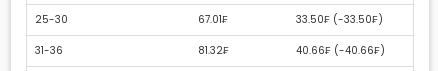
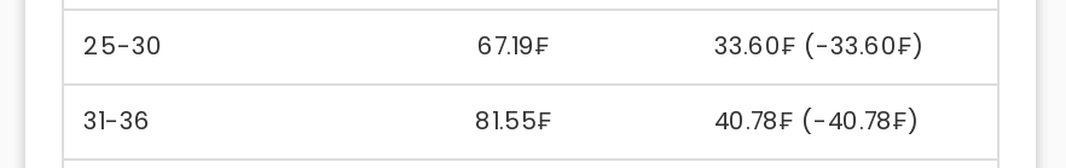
[198,12,228,27] 67.01₣ -> [477,28,550,64] 67.19₣
[296,12,383,27] 33.50₣ (-33.50₣) -> [714,28,925,64] 33.60₣ (-33.60₣)
[197,43,228,58] 81.32₣ -> [475,103,552,139] 81.55₣
[296,43,385,58] 40.66₣ (-40.66₣) -> [714,103,920,139] 40.78₣ (-40.78₣)

